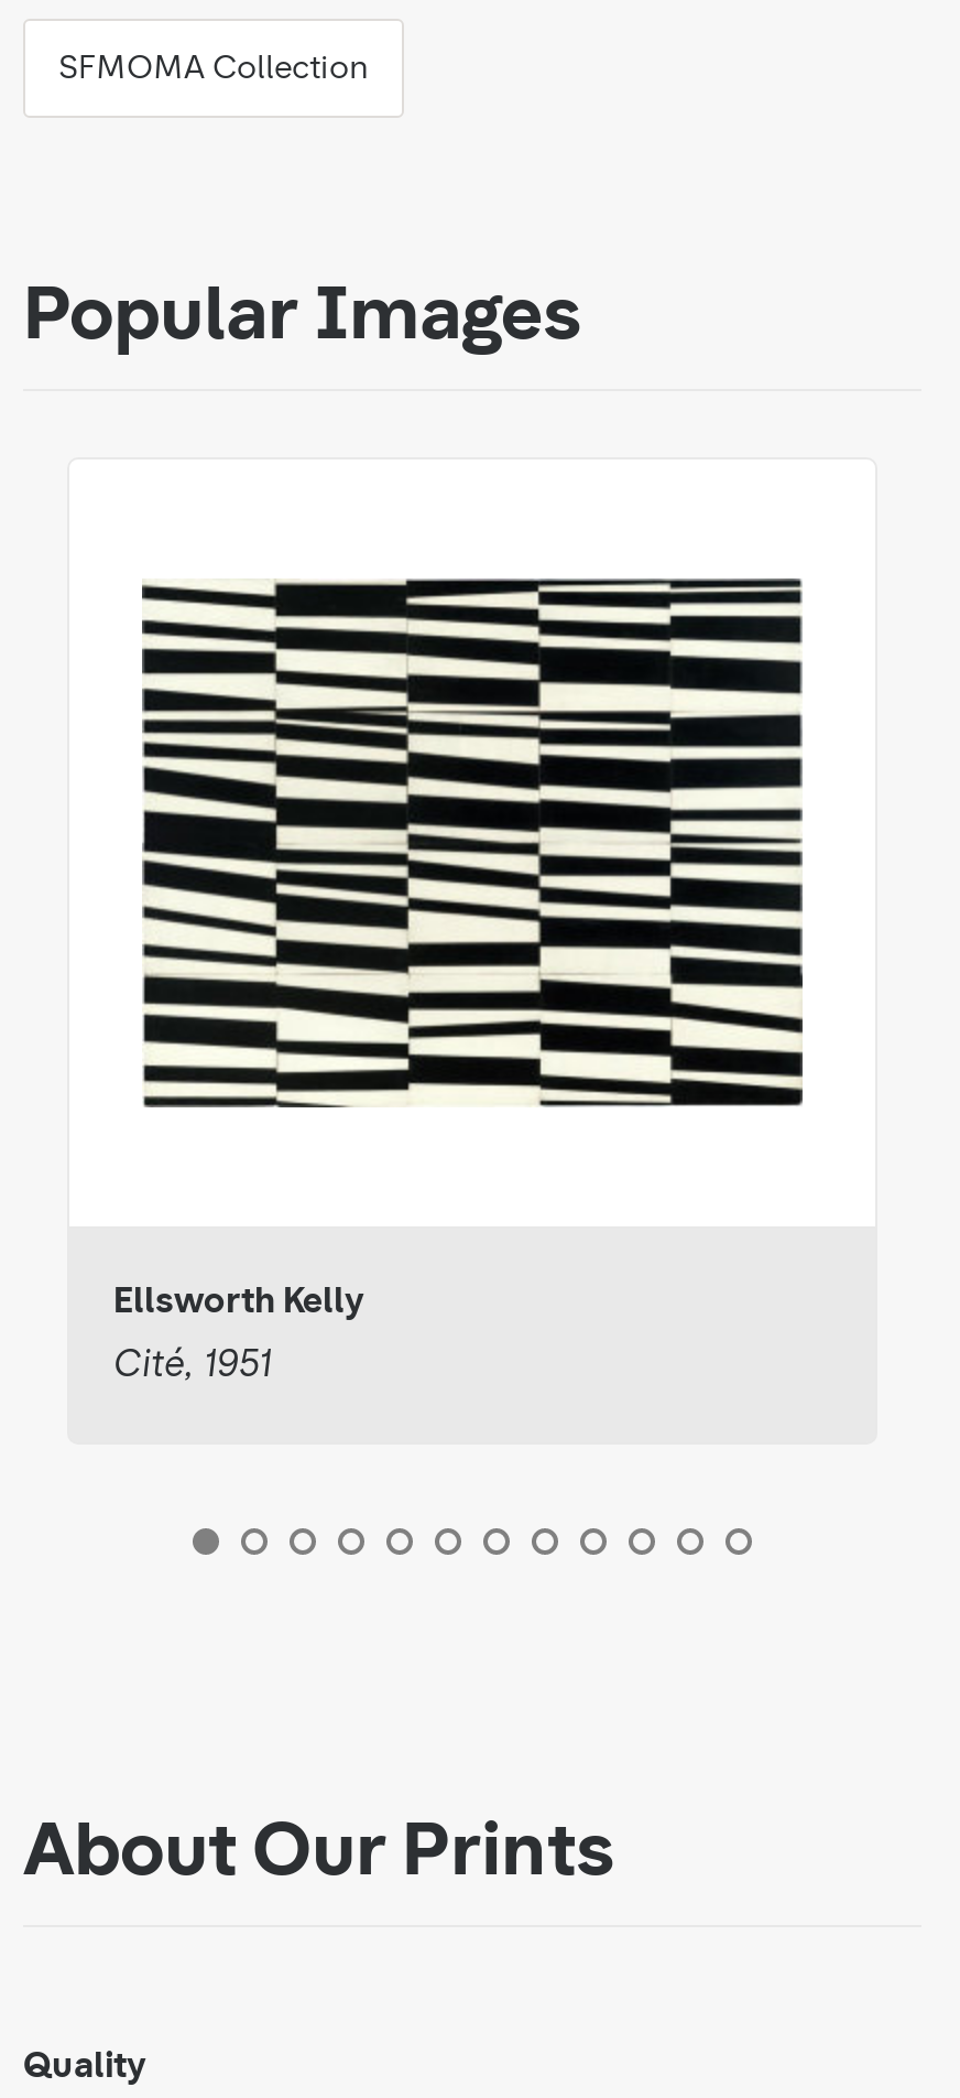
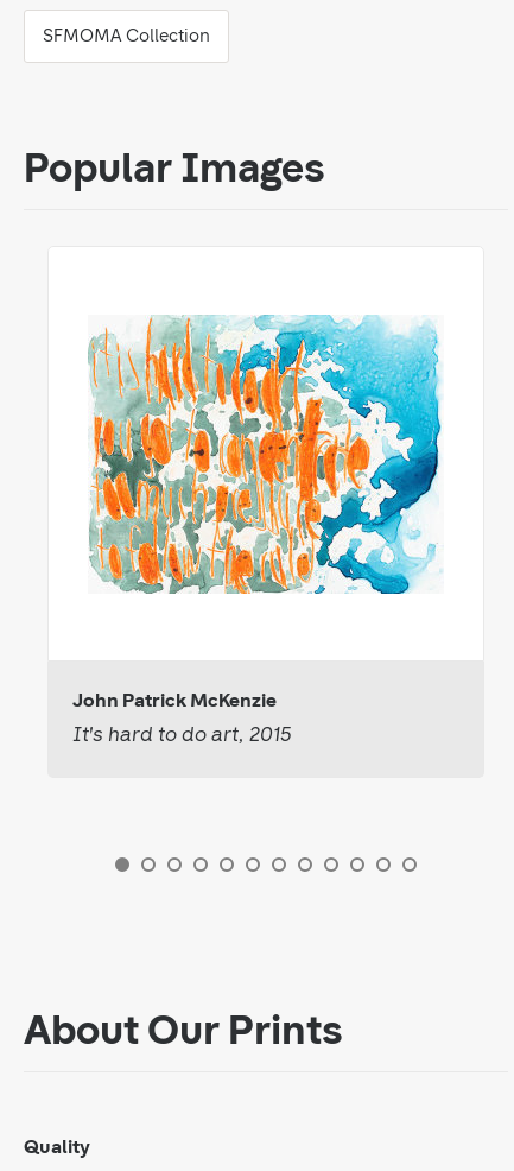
[140,576,805,1110] [image] -> [88,314,444,596] [image]
[113,1286,364,1321] Ellsworth Kelly -> [72,692,277,711] John Patrick McKenzie
[113,1348,272,1385] Cité, 1951 -> [72,726,291,746] It's hard to do art, 2015

